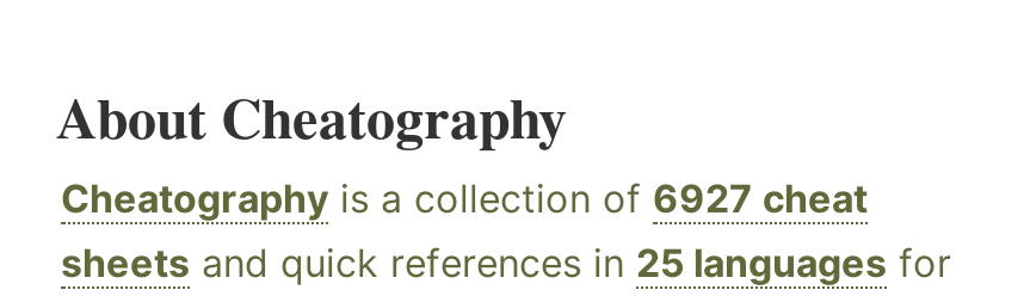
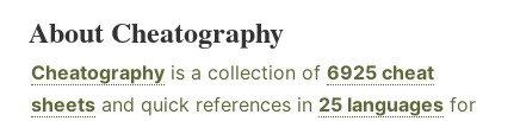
[61,174,868,222] Cheatography is a collection of 6927 cheat -> [31,61,434,84] Cheatography is a collection of 6925 cheat

